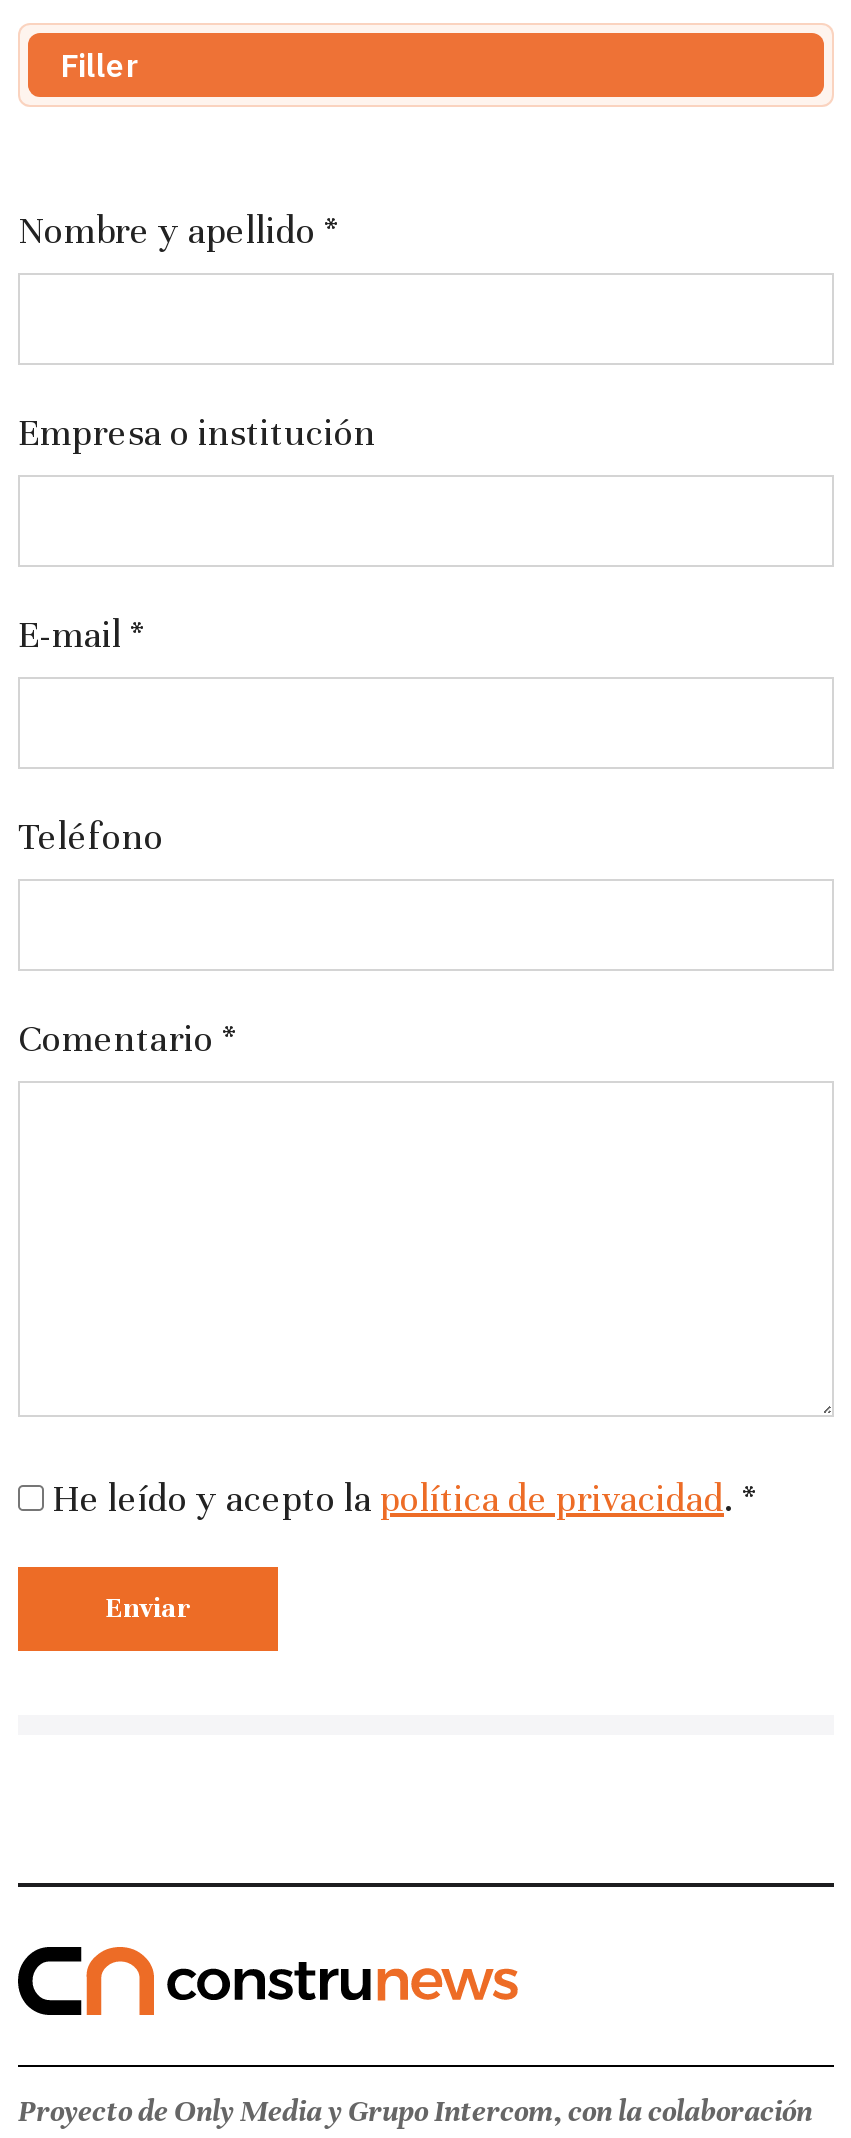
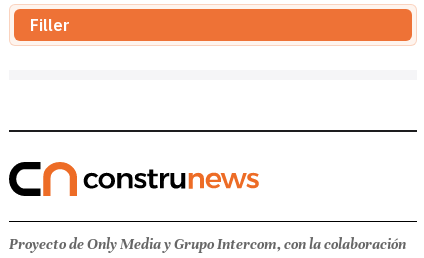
[18,207,340,253] Nombre y apellido * -> none
[18,409,376,455] Empresa o institución -> none
[18,611,146,657] E-mail * -> none
[18,813,164,859] Teléfono -> none
[18,1015,238,1061] Comentario * -> none
[44,1475,758,1625] He leído y acepto la política de privacidad. * | Enviar -> none

